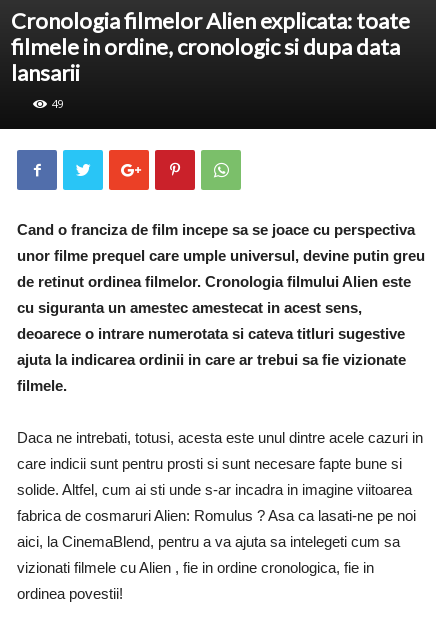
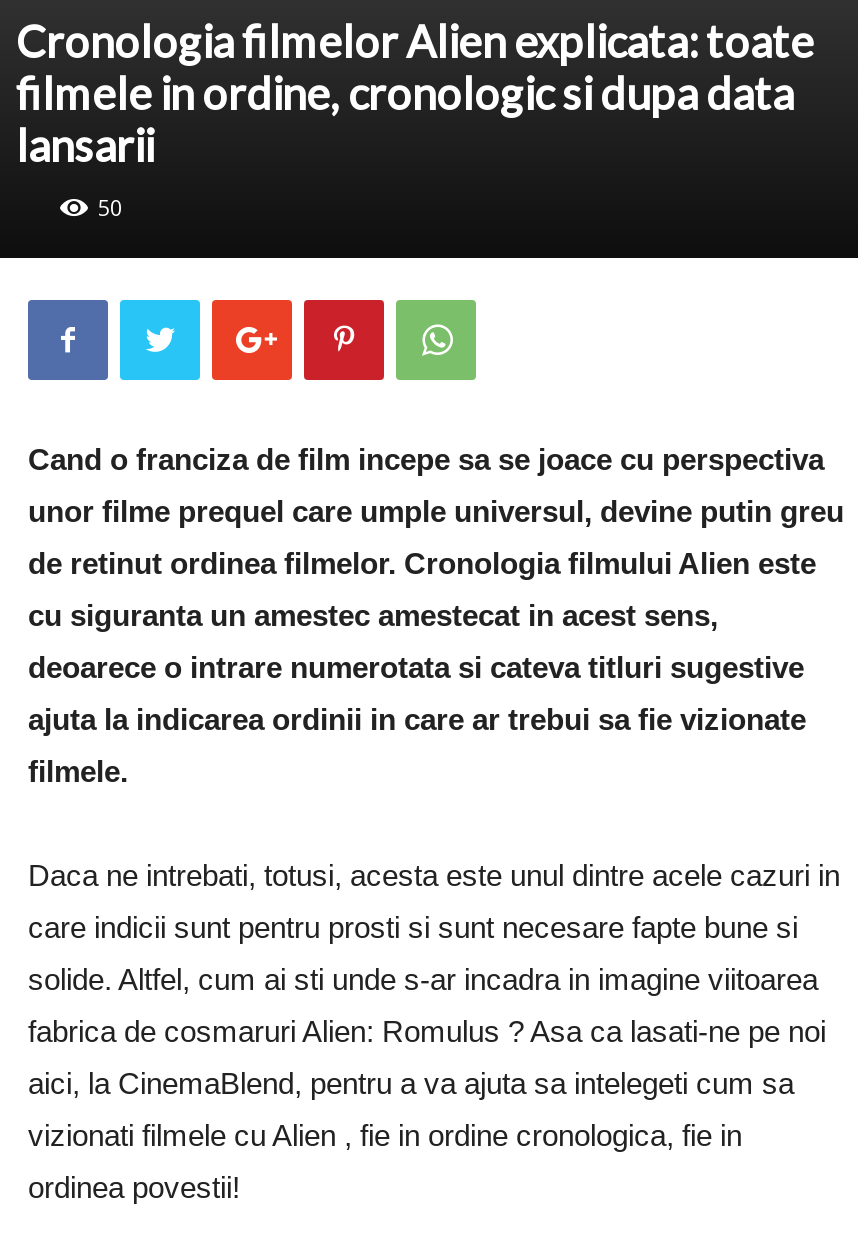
[52,96,64,111] 49 -> [98,192,122,222] 50

